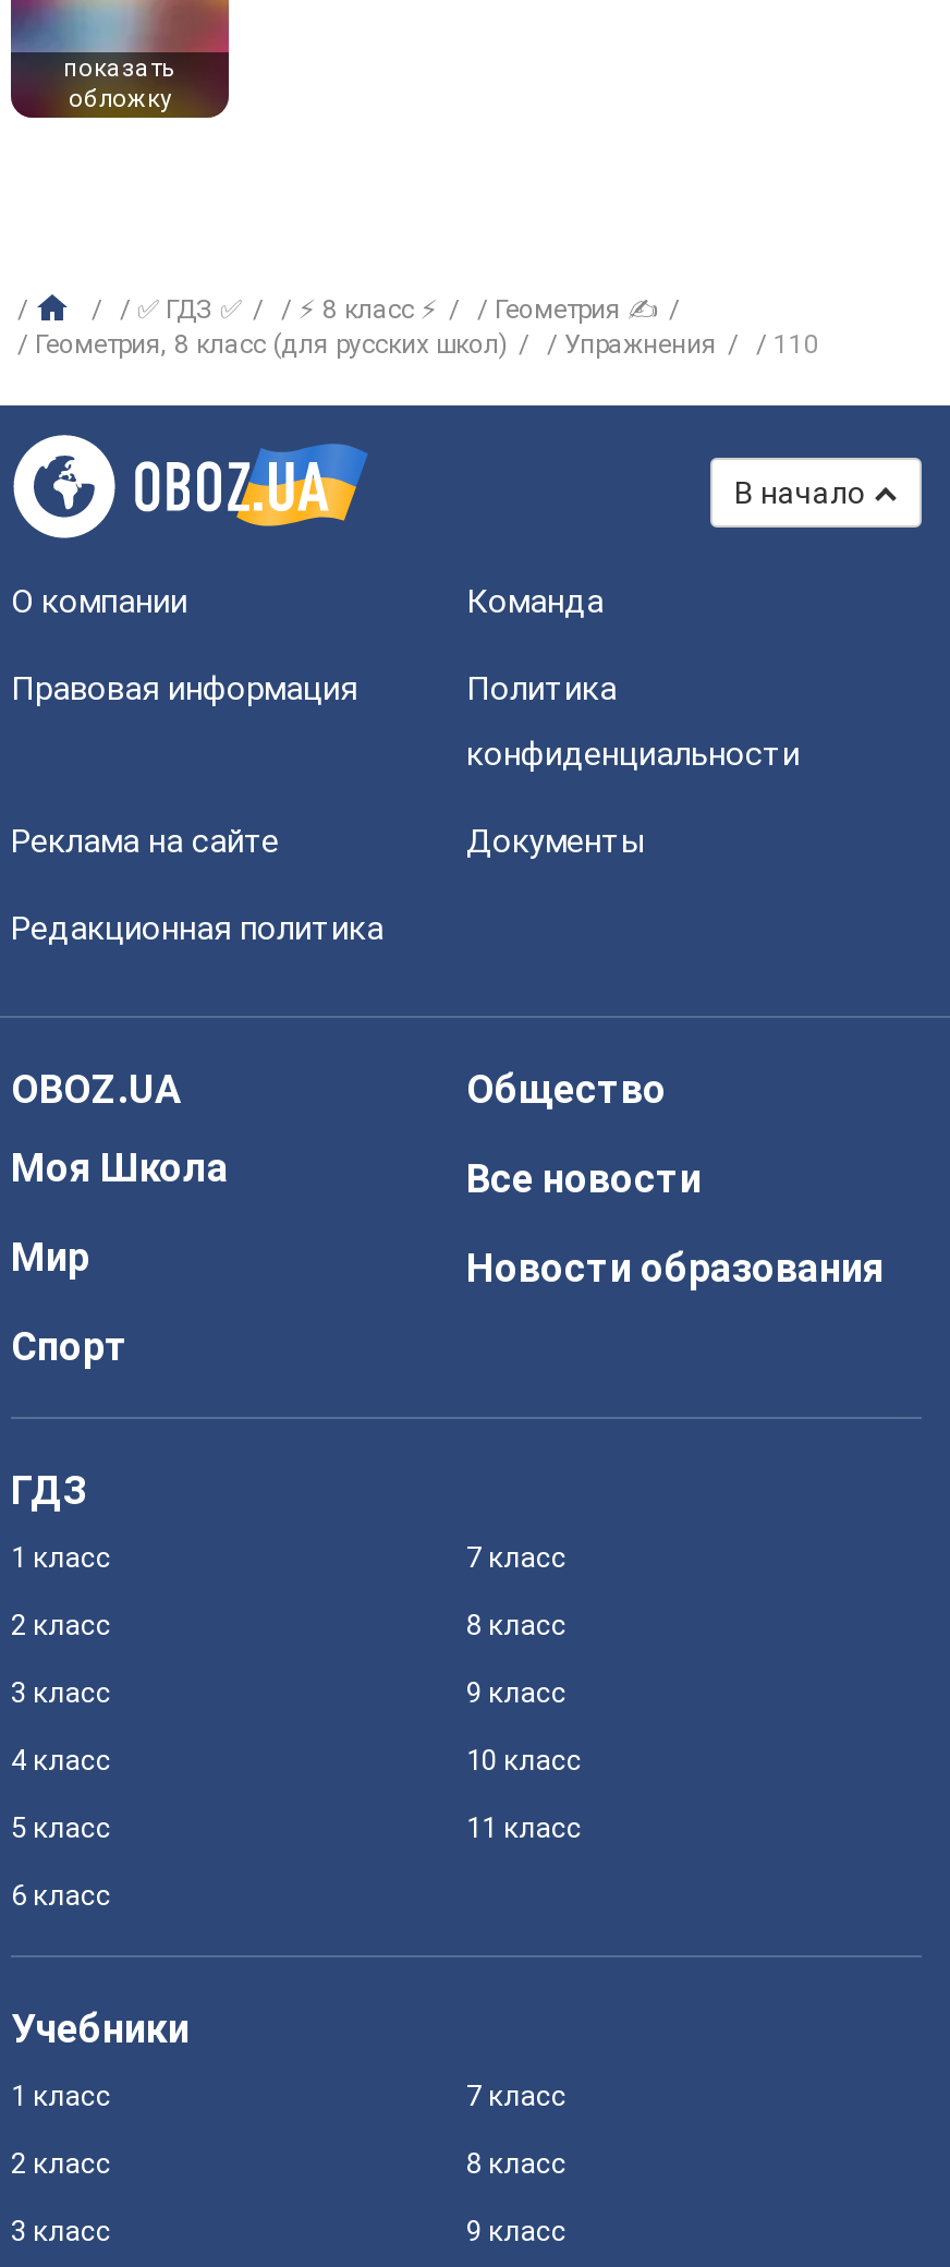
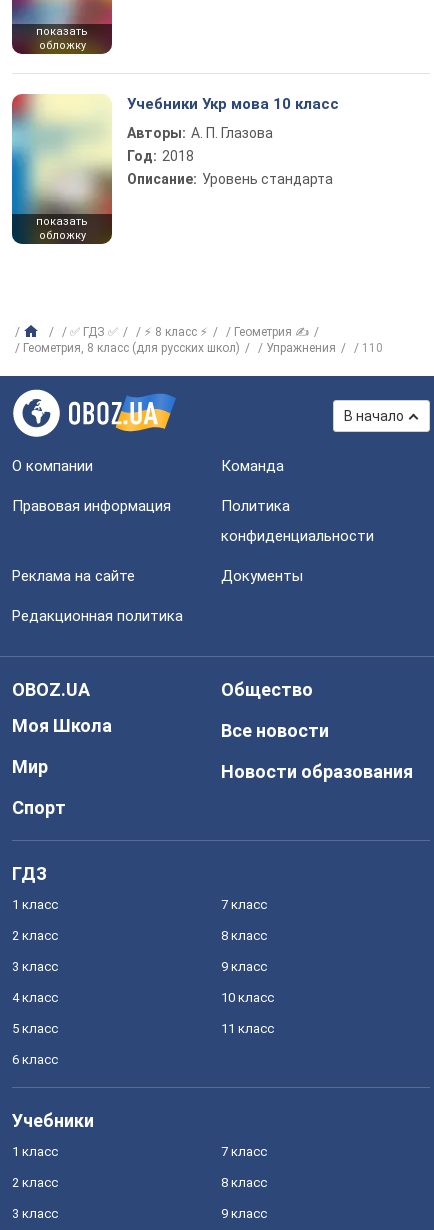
none -> [11,93,112,244] [image] | показать | обложку
none -> [127,95,339,187] Учебники Укр мова 10 класс | Авторы: А. П. Глазова | Год: 2018 | Описание: Уровень стандарта

